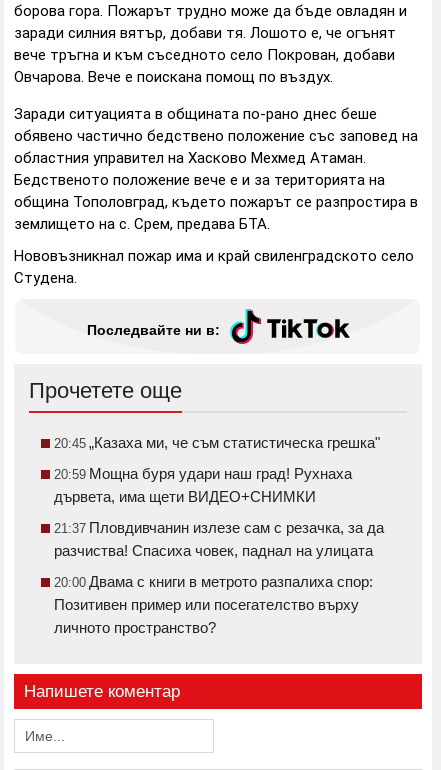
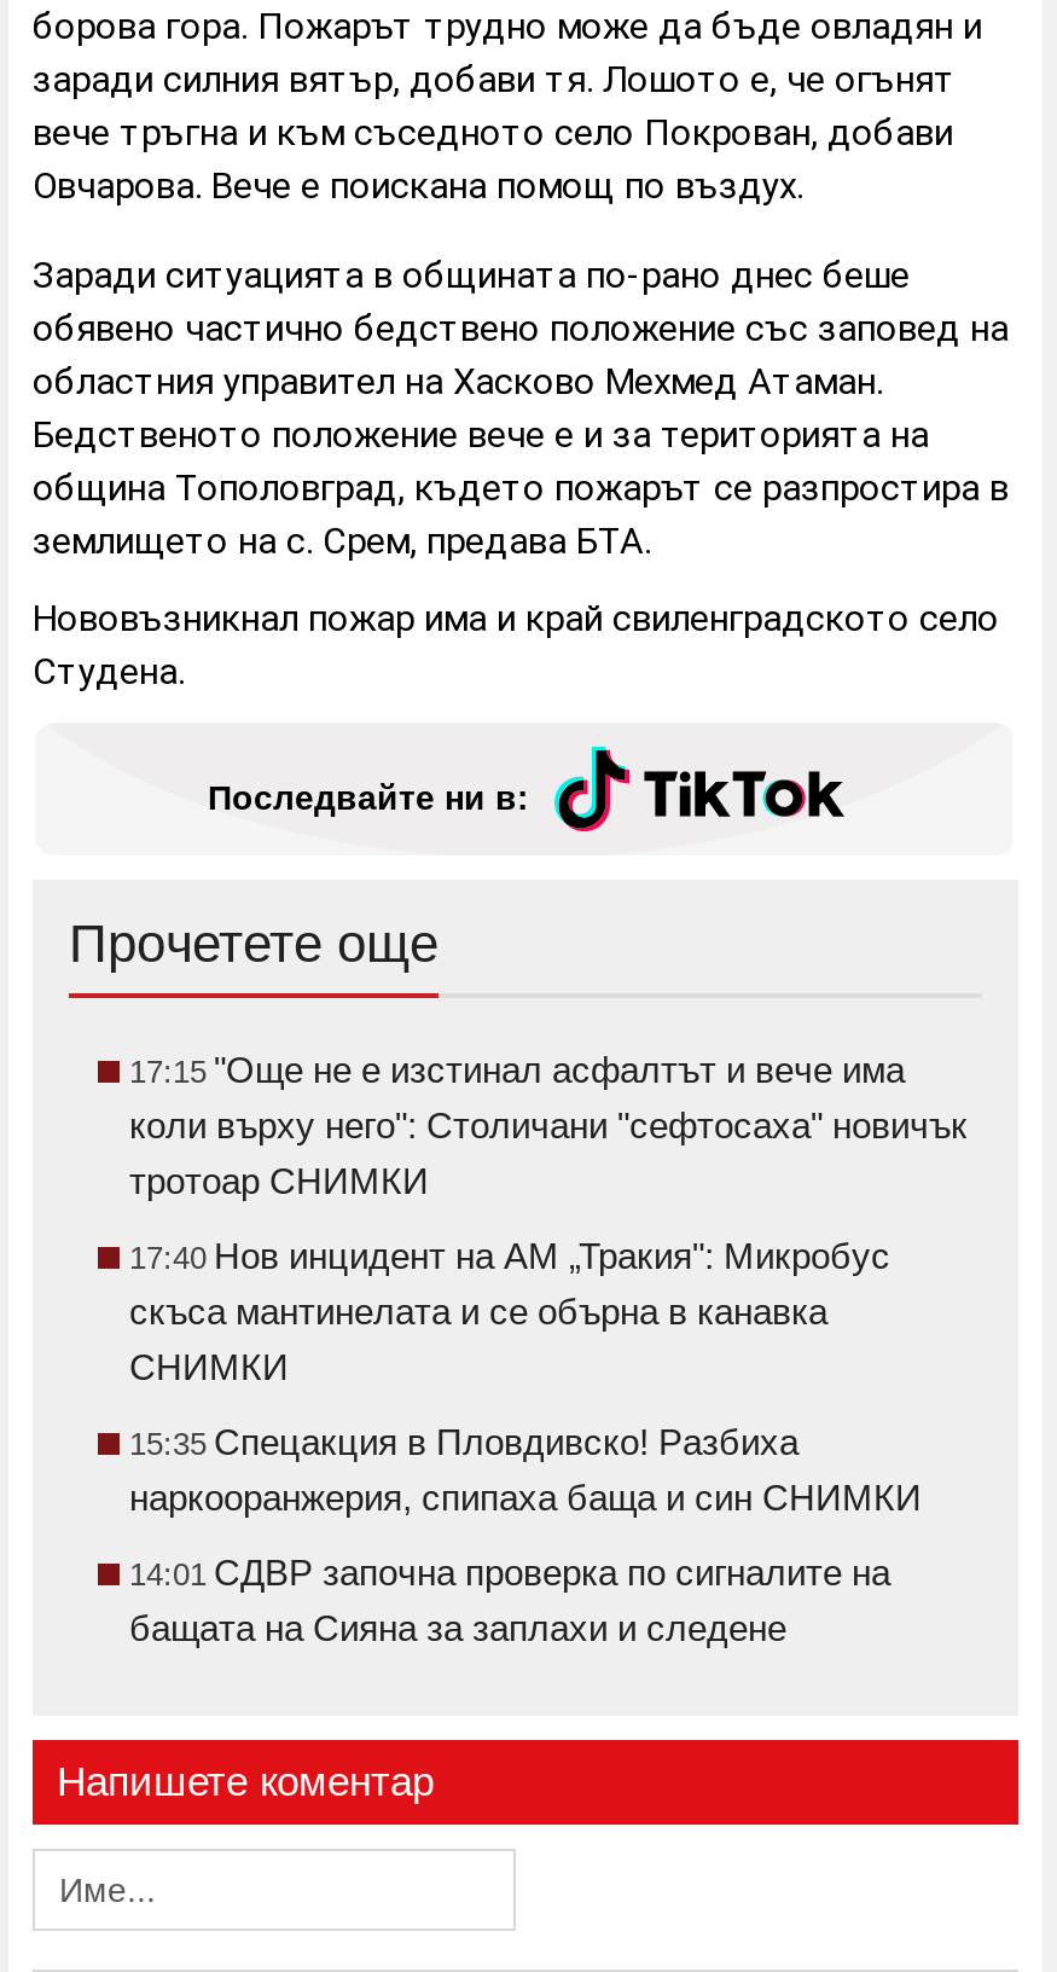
[54,434,380,451] 20:45 „Казаха ми, че съм статистическа грешка" -> [129,1048,968,1201] 17:15 "Още не е изстинал асфалтът и вече има | коли върху него": Столичани "сефтосаха" новичък | тротоар СНИМКИ
[54,465,352,505] 20:59 Мощна буря удари наш град! Рухнаха | дървета, има щети ВИДЕО+СНИМКИ -> [129,1234,890,1387] 17:40 Нов инцидент на АМ „Тракия": Микробус | скъса мантинелата и се обърна в канавка | СНИМКИ
[54,519,384,559] 21:37 Пловдивчанин излезе сам с резачка, за да | разчиства! Спасиха човек, паднал на улицата -> [129,1421,922,1517] 15:35 Спецакция в Пловдивско! Разбиха | наркооранжерия, спипаха баща и син СНИМКИ
[54,573,373,636] 20:00 Двама с книги в метрото разпалиха спор: | Позитивен пример или посегателство върху | личното пространство? -> [129,1551,890,1648] 14:01 СДВР започна проверка по сигналите на | бащата на Сияна за заплахи и следене

